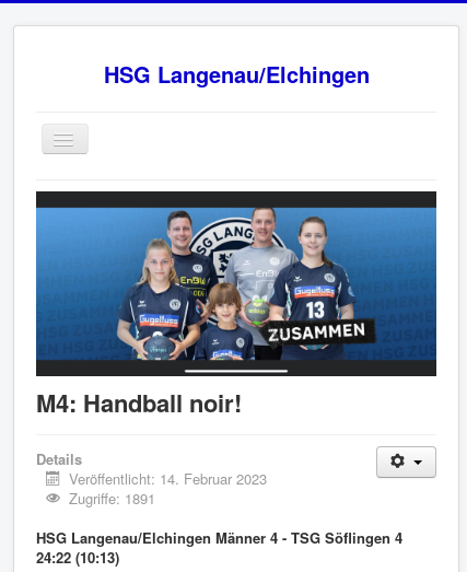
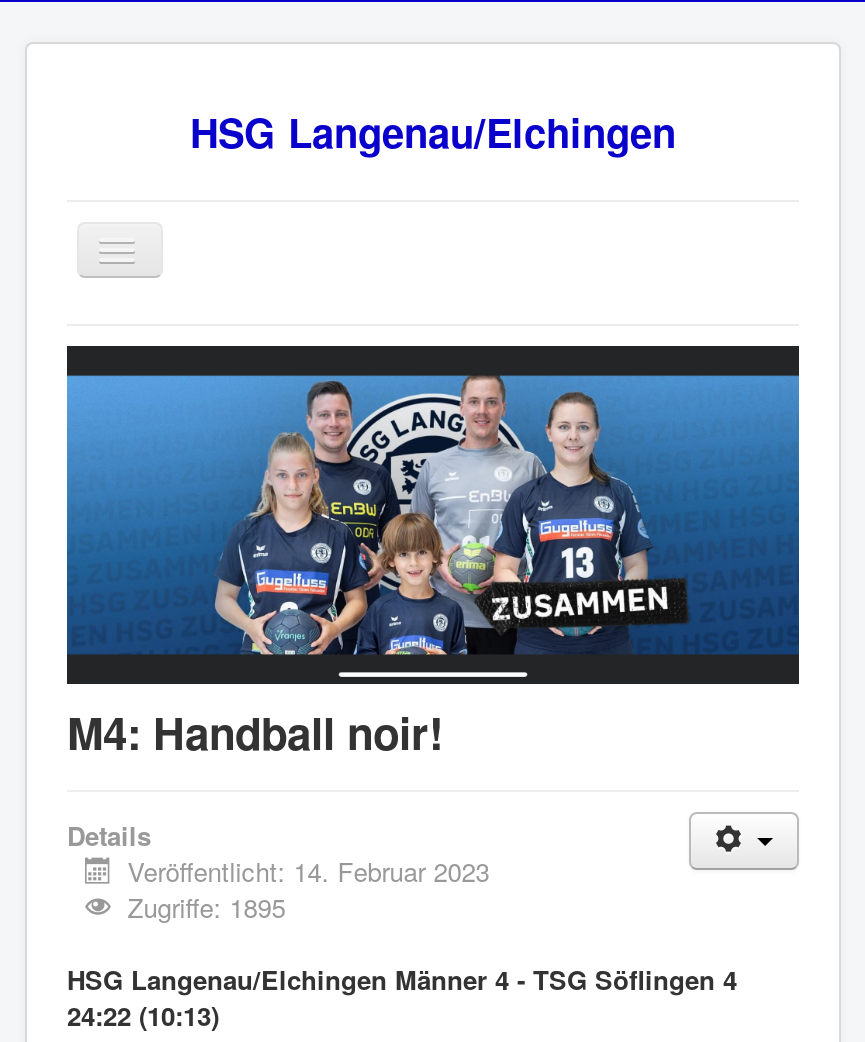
[69,488,156,509] Zugriffe: 1891 -> [127,888,285,926] Zugriffe: 1895

